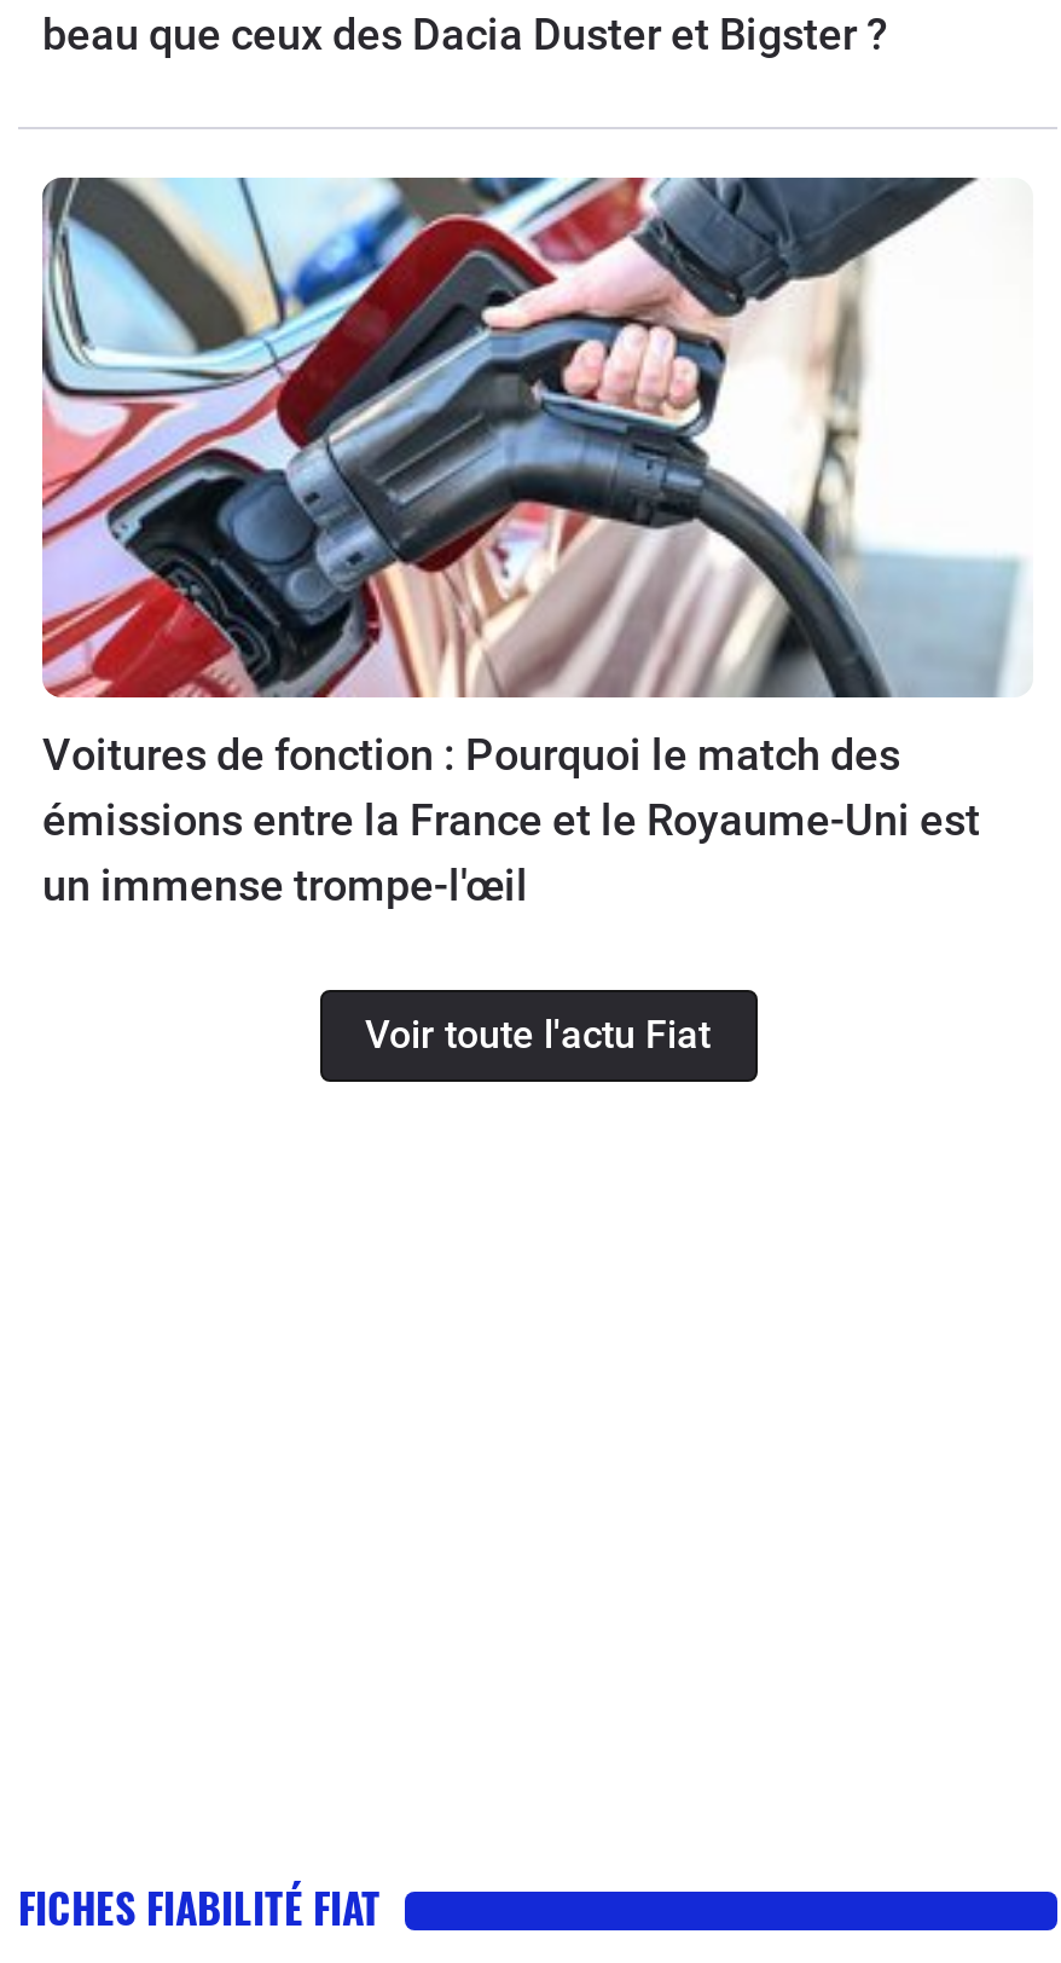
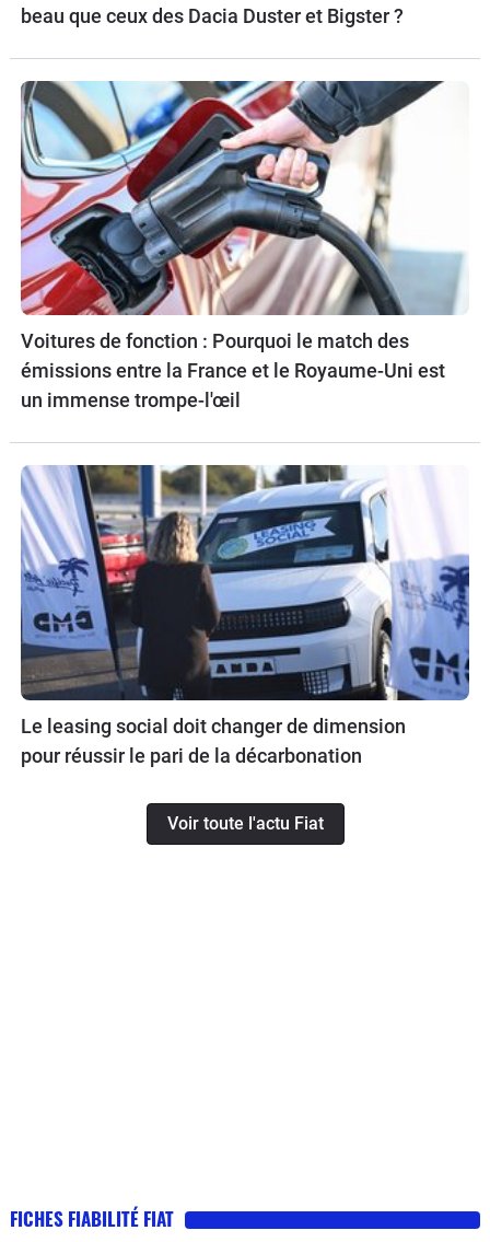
none -> [20,449,470,767] [image] | Le leasing social doit changer de dimension | pour réussir le pari de la décarbonation

